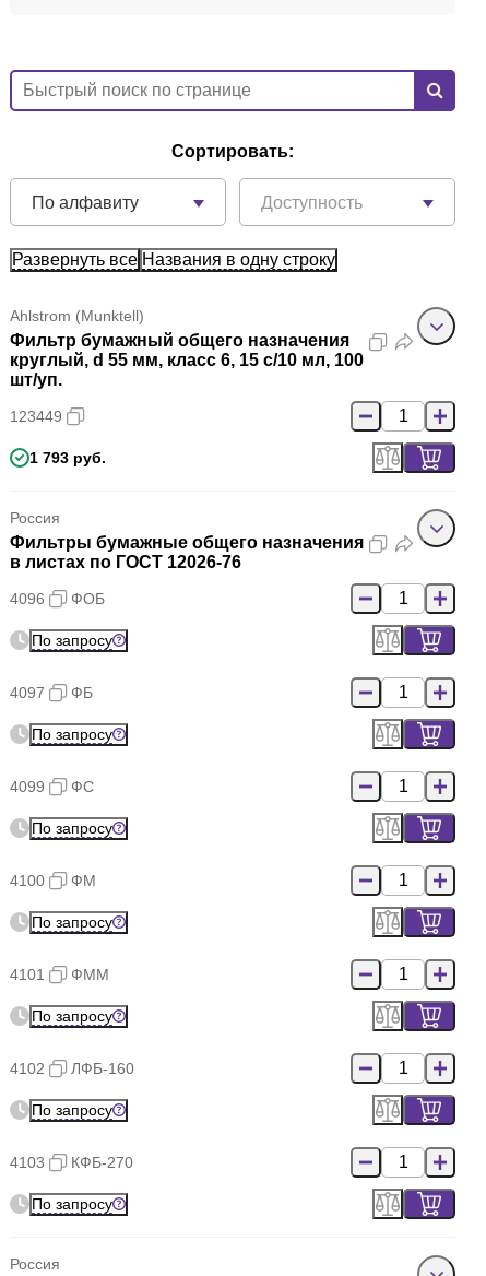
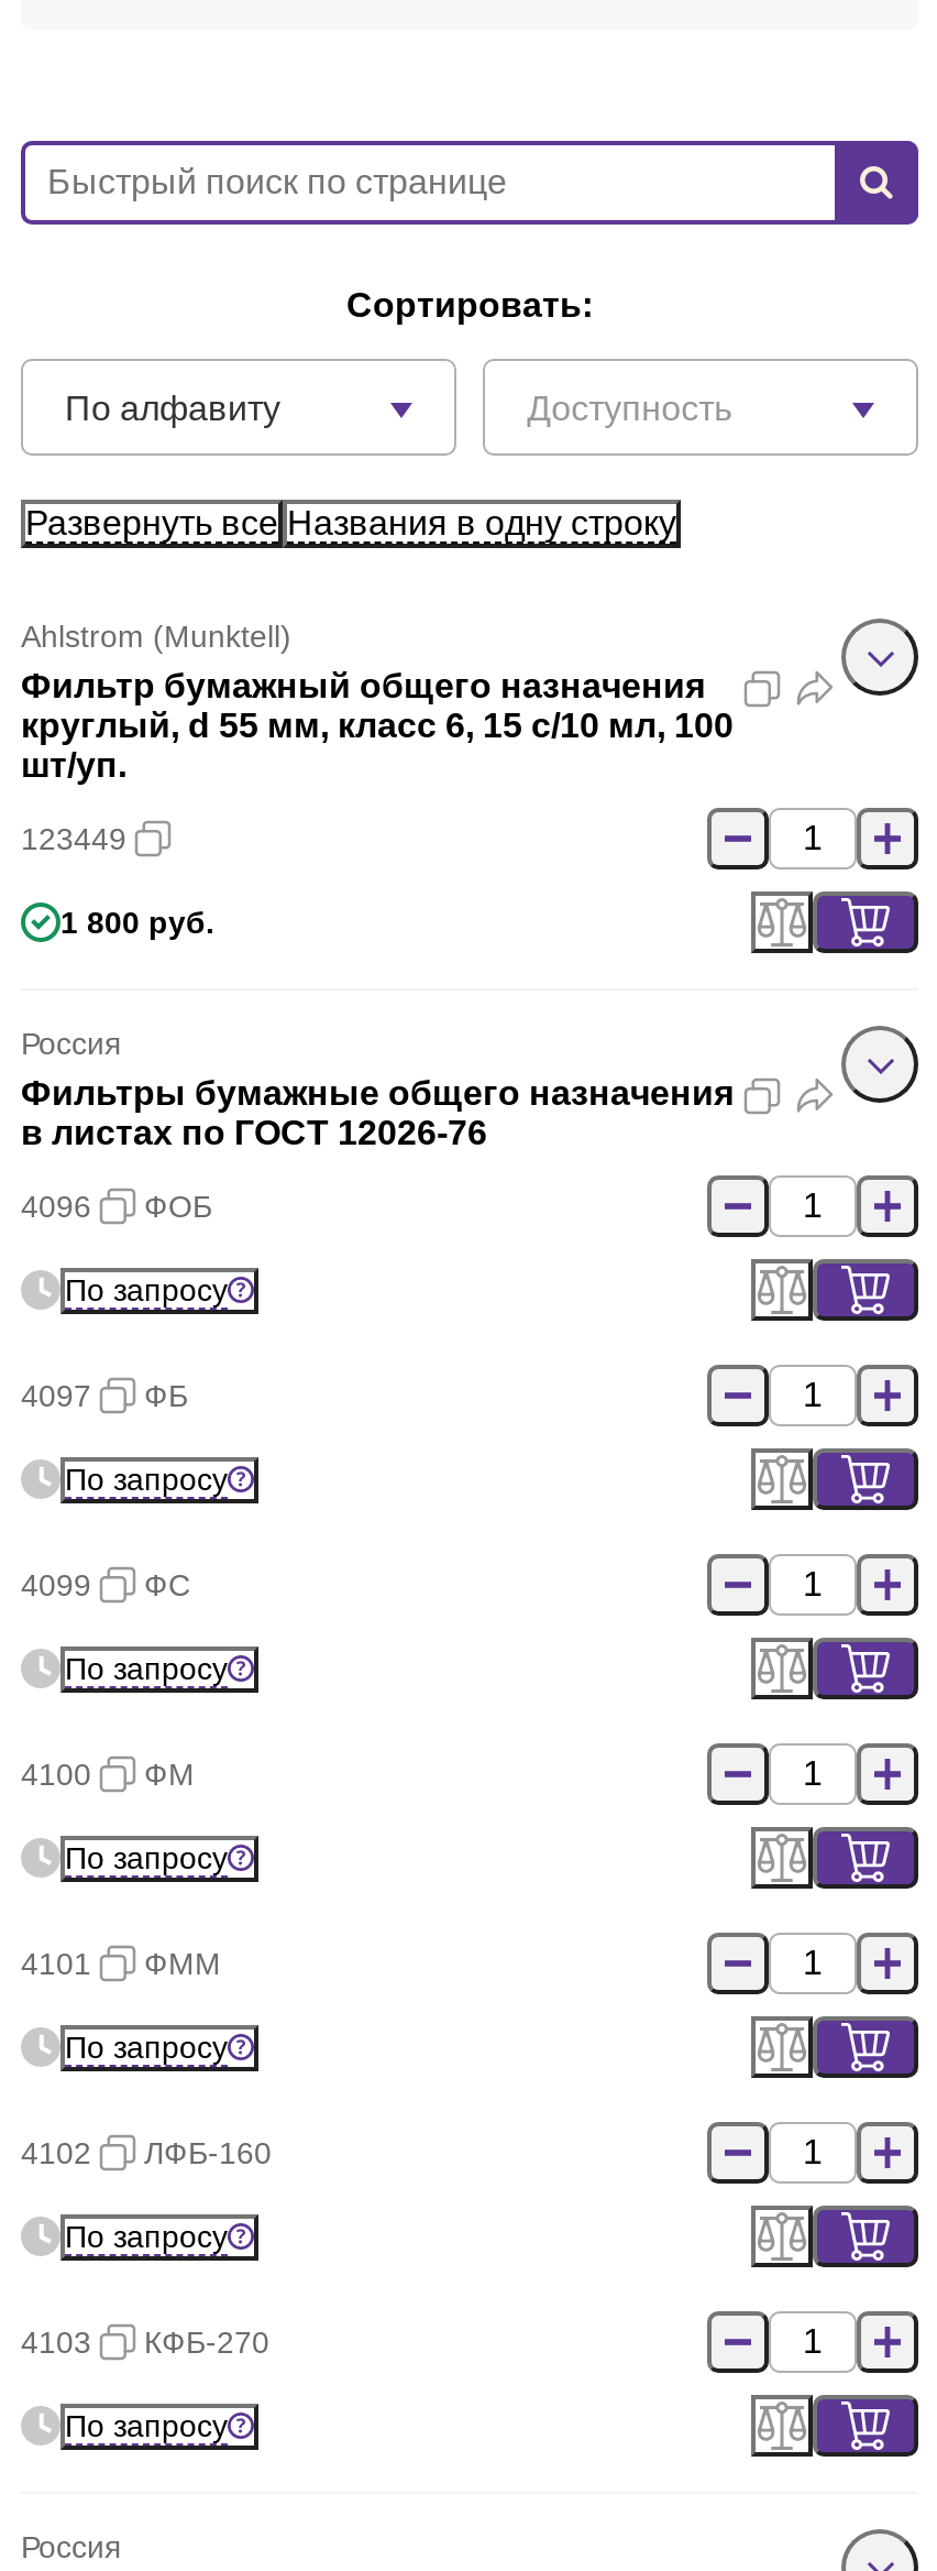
[29,449,106,466] 1 793 руб. -> [60,905,214,940] 1 800 руб.

